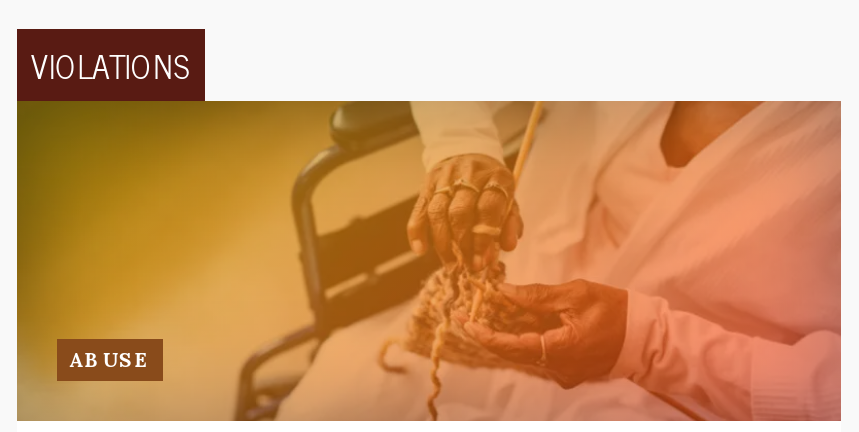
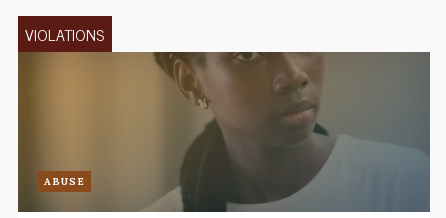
[17,99,843,423] [image] -> [17,51,431,213] [image]

